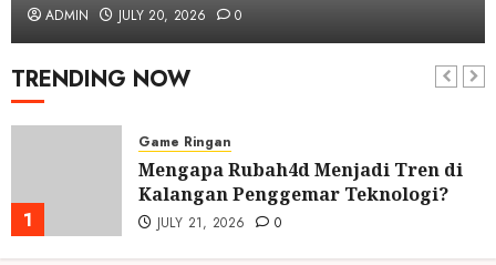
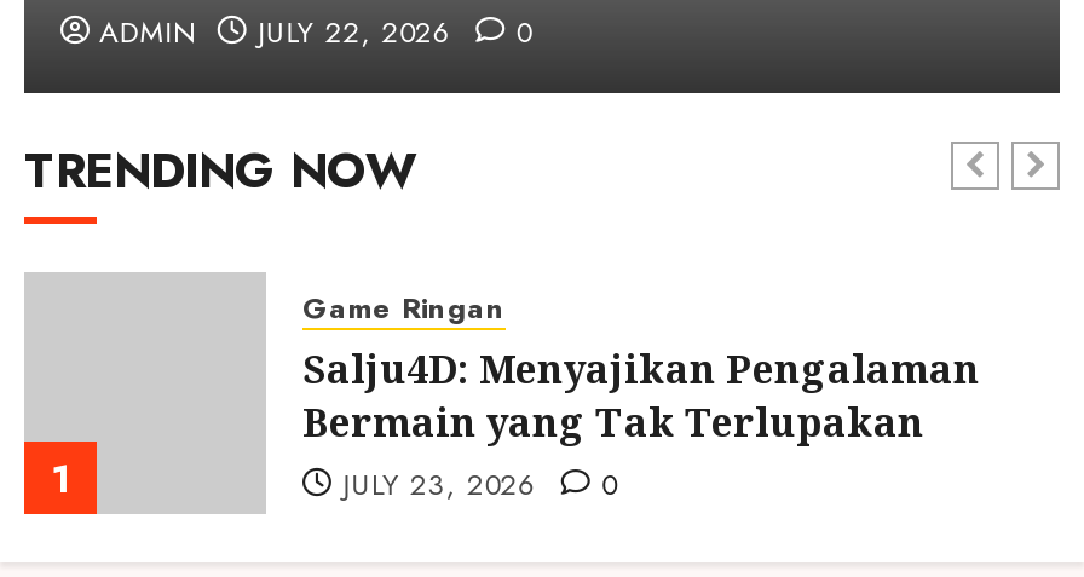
[45,6,242,26] ADMIN JULY 20, 2026 0 -> [99,11,532,54] ADMIN JULY 22, 2026 0
[138,157,463,233] Mengapa Rubah4d Menjadi Tren di | Kalangan Penggemar Teknologi? | JULY 21, 2026 -> [302,342,980,507] Salju4D: Menyajikan Pengalaman | Bermain yang Tak Terlupakan | JULY 23, 2026

